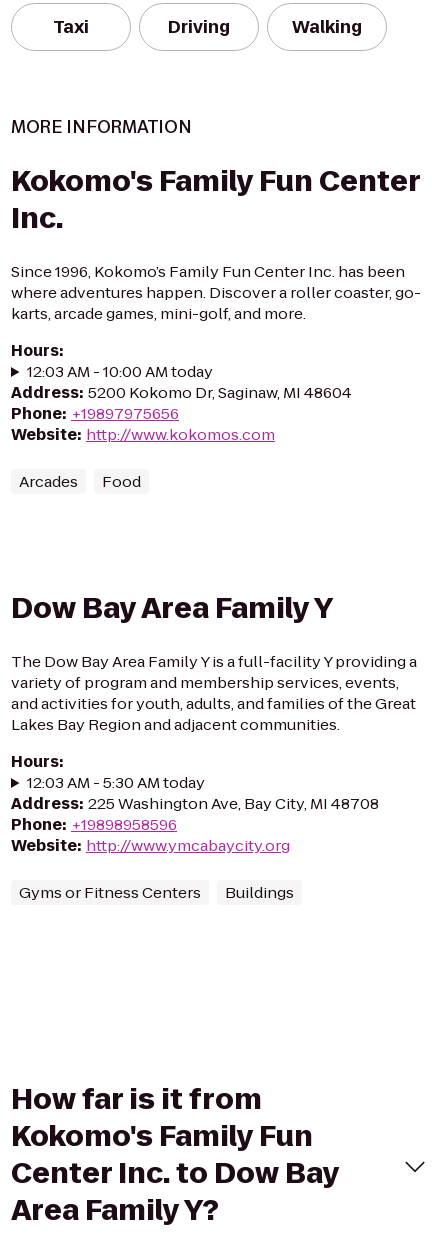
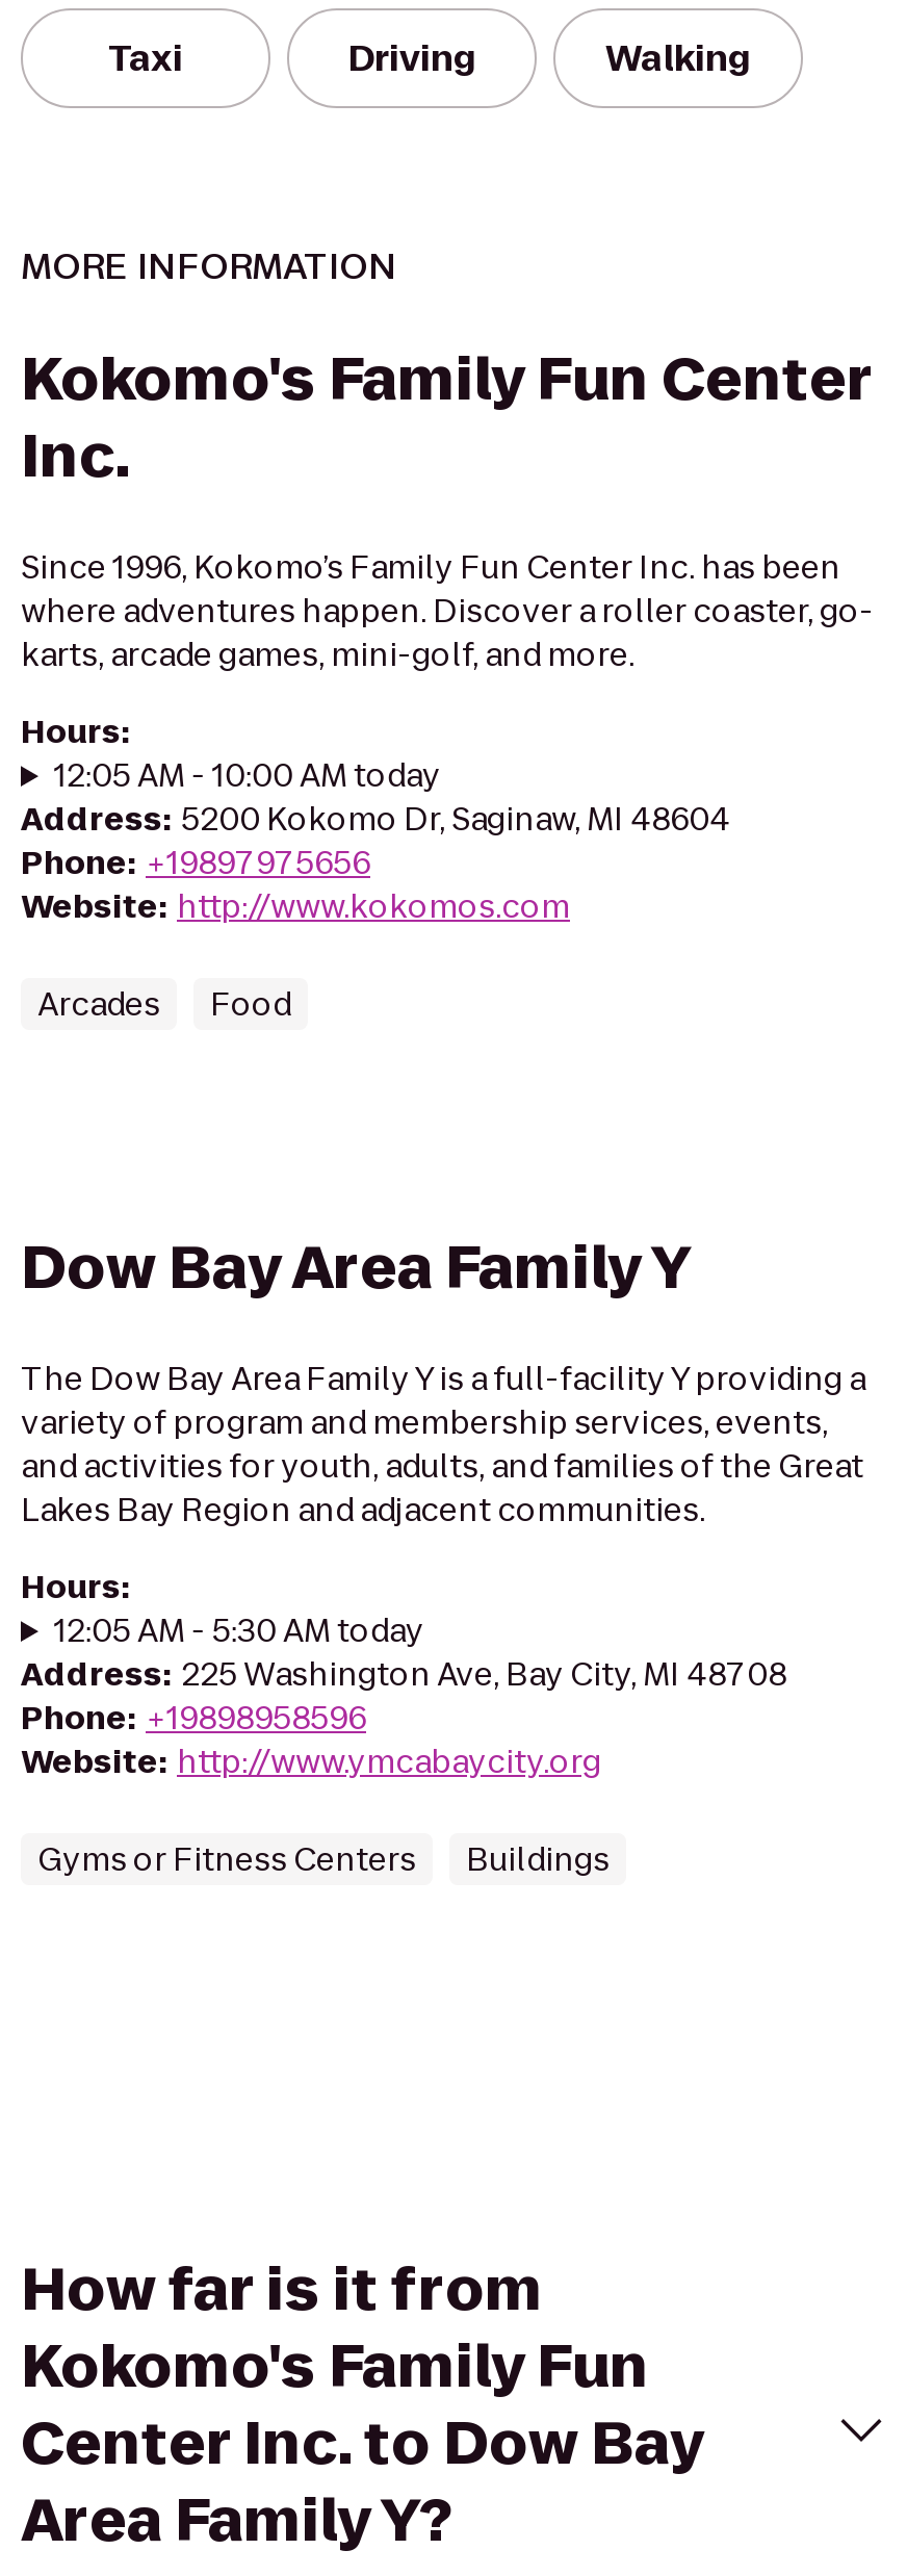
[27,361,213,382] 12:03 AM - 10:00 AM today -> [54,753,441,797] 12:05 AM - 10:00 AM today
[27,772,205,793] 12:03 AM - 5:30 AM today -> [54,1608,424,1652] 12:05 AM - 5:30 AM today

